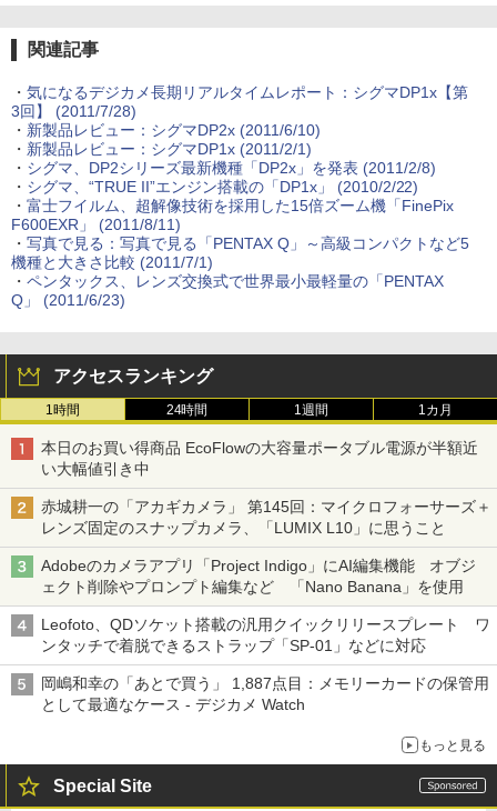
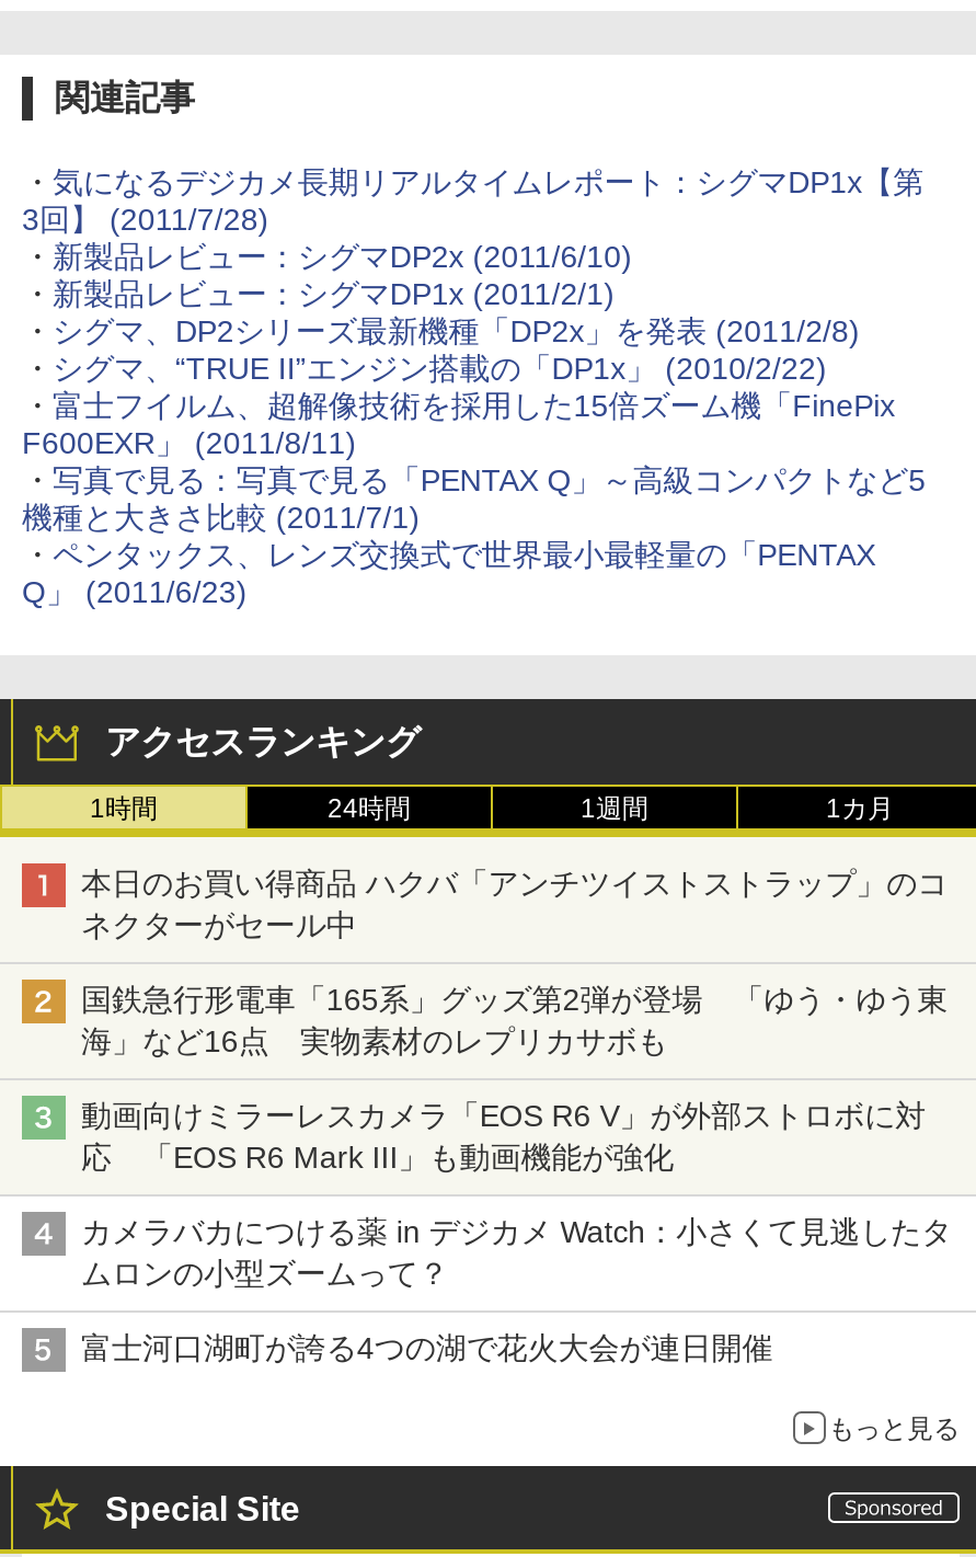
[41,439,478,478] 本日のお買い得商品 EcoFlowの大容量ポータブル電源が半額近 | い大幅値引き中 -> [81,866,948,943] 本日のお買い得商品 ハクバ「アンチツイストストラップ」のコ | ネクターがセール中
[41,498,491,537] 赤城耕一の「アカギカメラ」 第145回：マイクロフォーサーズ＋ | レンズ固定のスナップカメラ、「LUMIX L10」に思うこと -> [81,982,948,1059] 国鉄急行形電車「165系」グッズ第2弾が登場 「ゆう・ゆう東 | 海」など16点 実物素材のレプリカサボも
[41,557,476,596] Adobeのカメラアプリ「Project Indigo」にAI編集機能 オブジ | ェクト削除やプロンプト編集など 「Nano Banana」を使用 -> [81,1099,926,1175] 動画向けミラーレスカメラ「EOS R6 V」が外部ストロボに対 | 応 「EOS R6 Mark III」も動画機能が強化
[41,616,490,655] Leofoto、QDソケット搭載の汎用クイックリリースプレート ワ | ンタッチで着脱できるストラップ「SP-01」などに対応 -> [81,1215,952,1291] カメラバカにつける薬 in デジカメ Watch：小さくて見逃したタ | ムロンの小型ズームって？
[41,675,489,714] 岡嶋和幸の「あとで買う」 1,887点目：メモリーカードの保管用 | として最適なケース - デジカメ Watch -> [81,1331,773,1366] 富士河口湖町が誇る4つの湖で花火大会が連日開催

